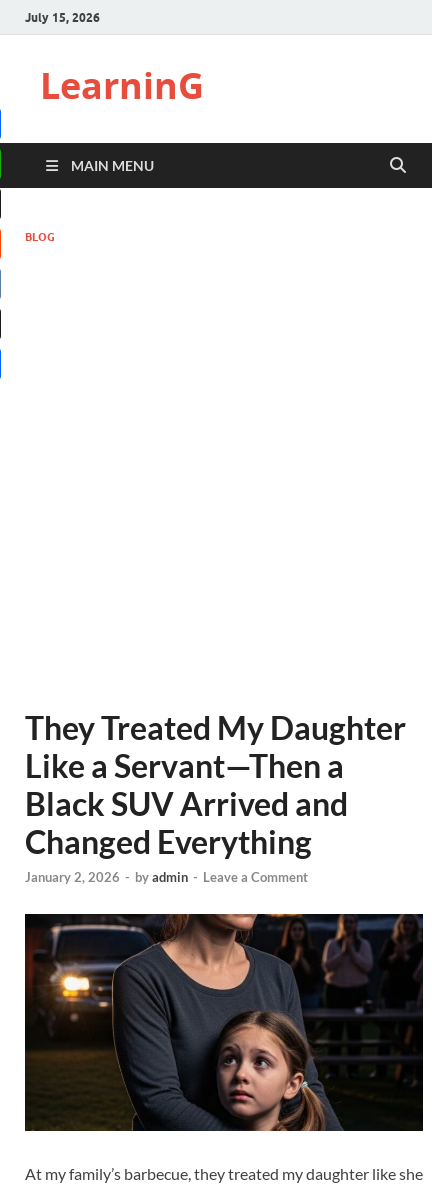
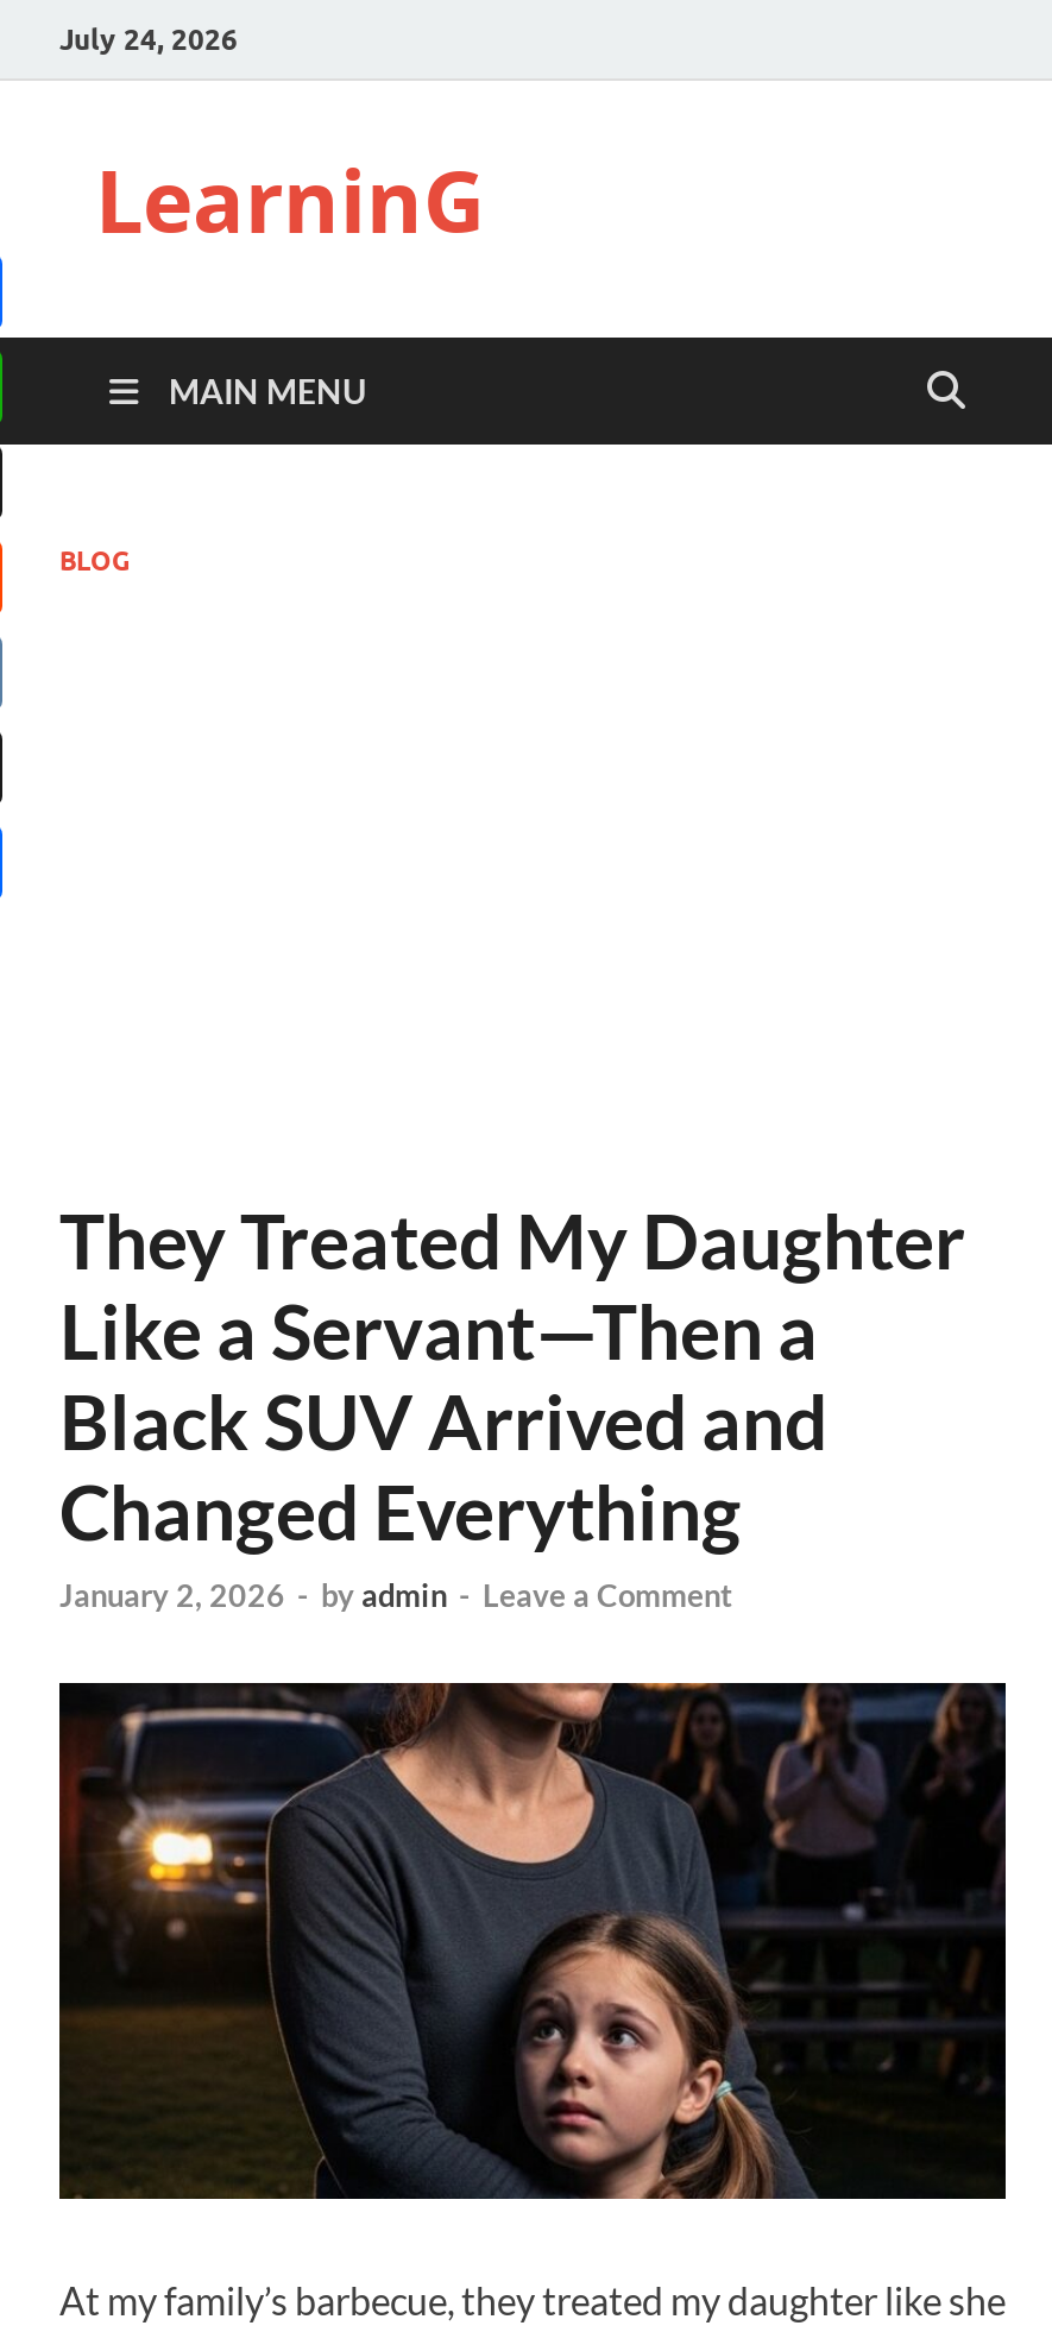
[25,9,100,24] July 15, 2026 -> [59,20,238,56] July 24, 2026

